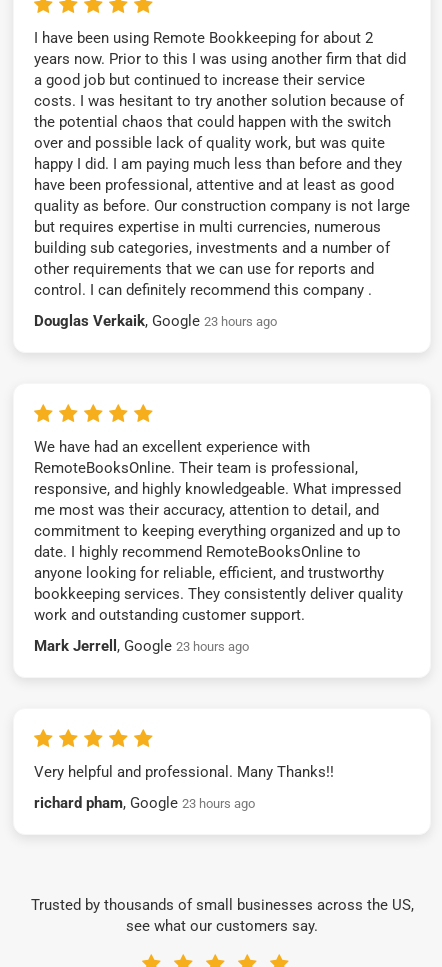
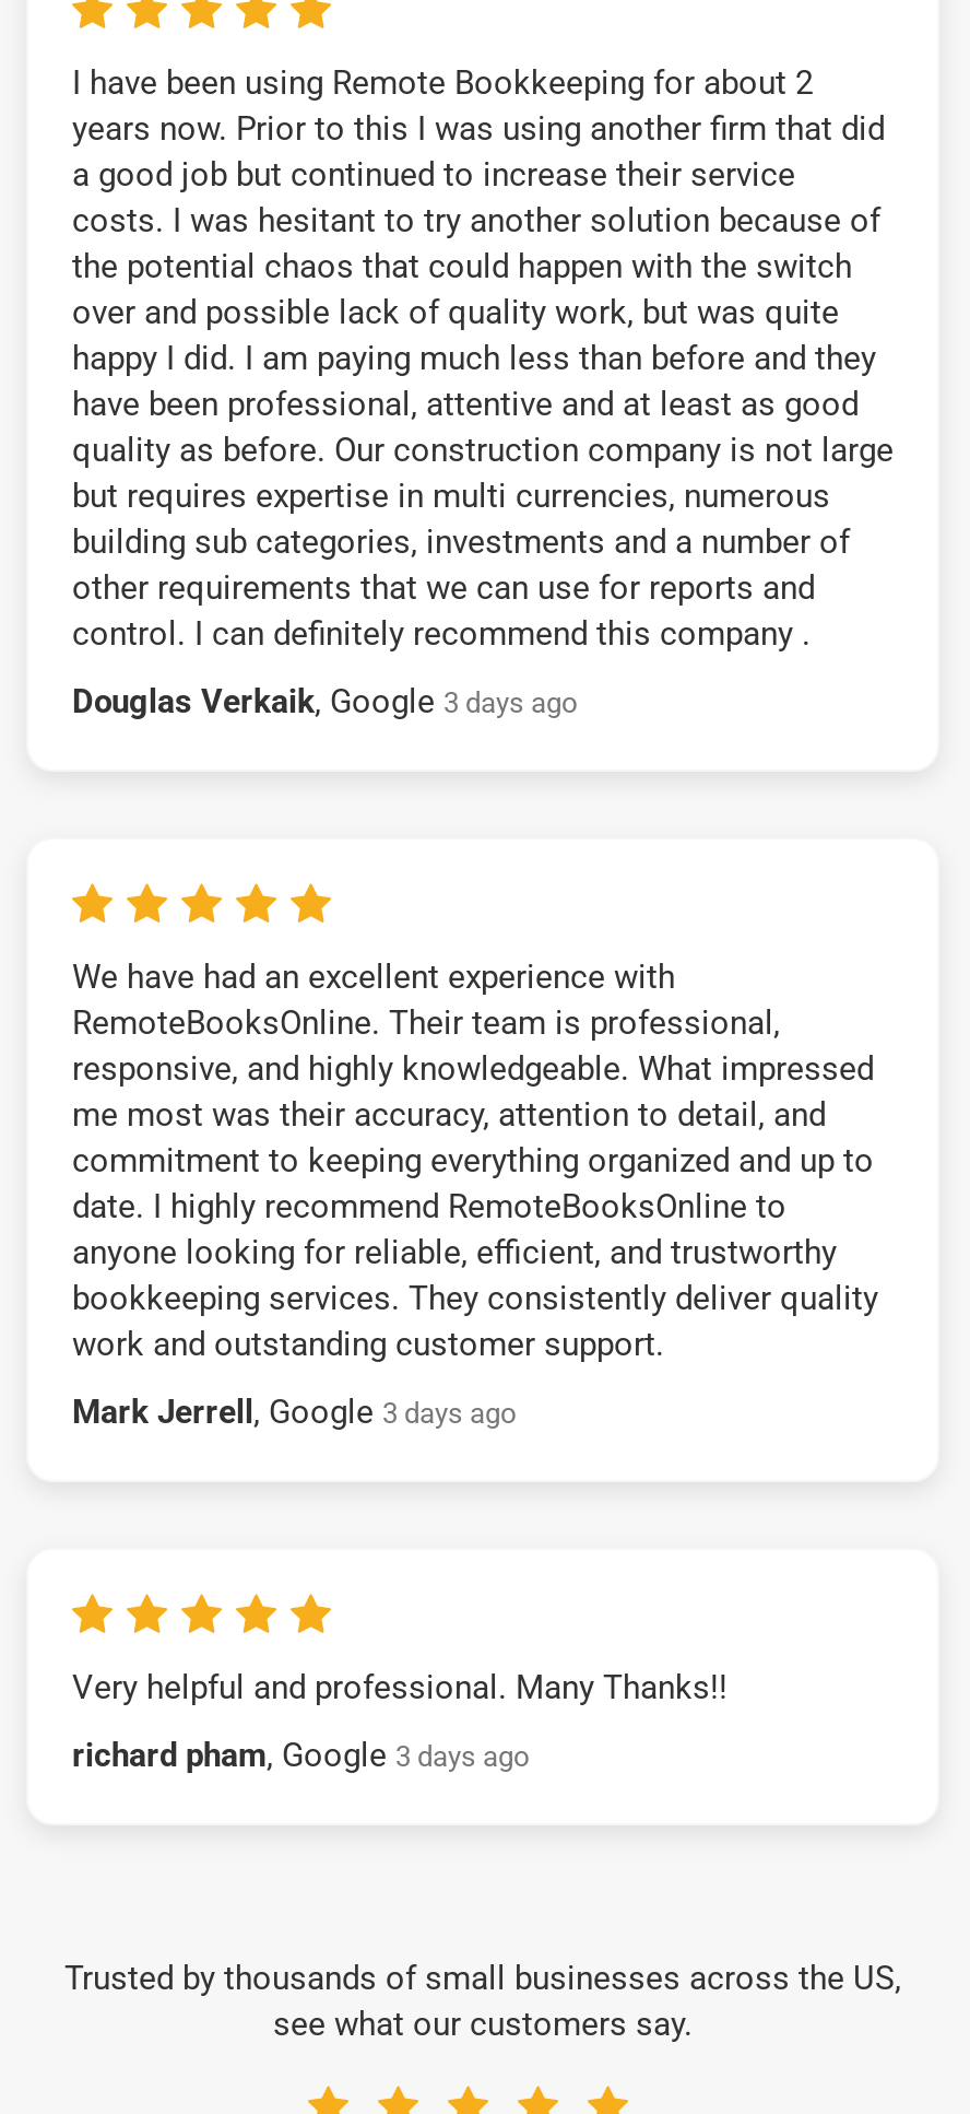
[34,311,277,329] Douglas Verkaik, Google 23 hours ago -> [72,681,577,720] Douglas Verkaik, Google 3 days ago
[34,636,249,654] Mark Jerrell, Google 23 hours ago -> [72,1391,516,1431] Mark Jerrell, Google 3 days ago
[34,793,255,811] richard pham, Google 23 hours ago -> [72,1735,529,1774] richard pham, Google 3 days ago

